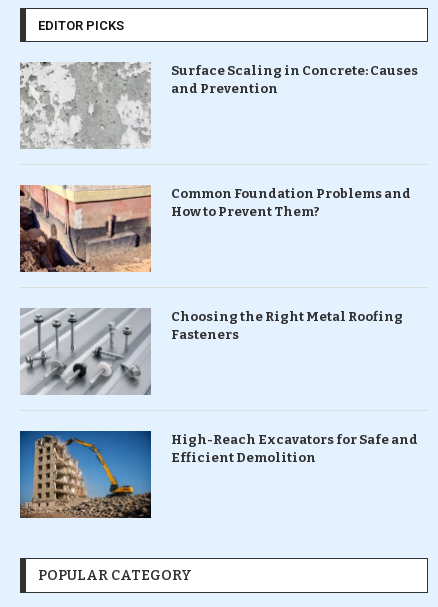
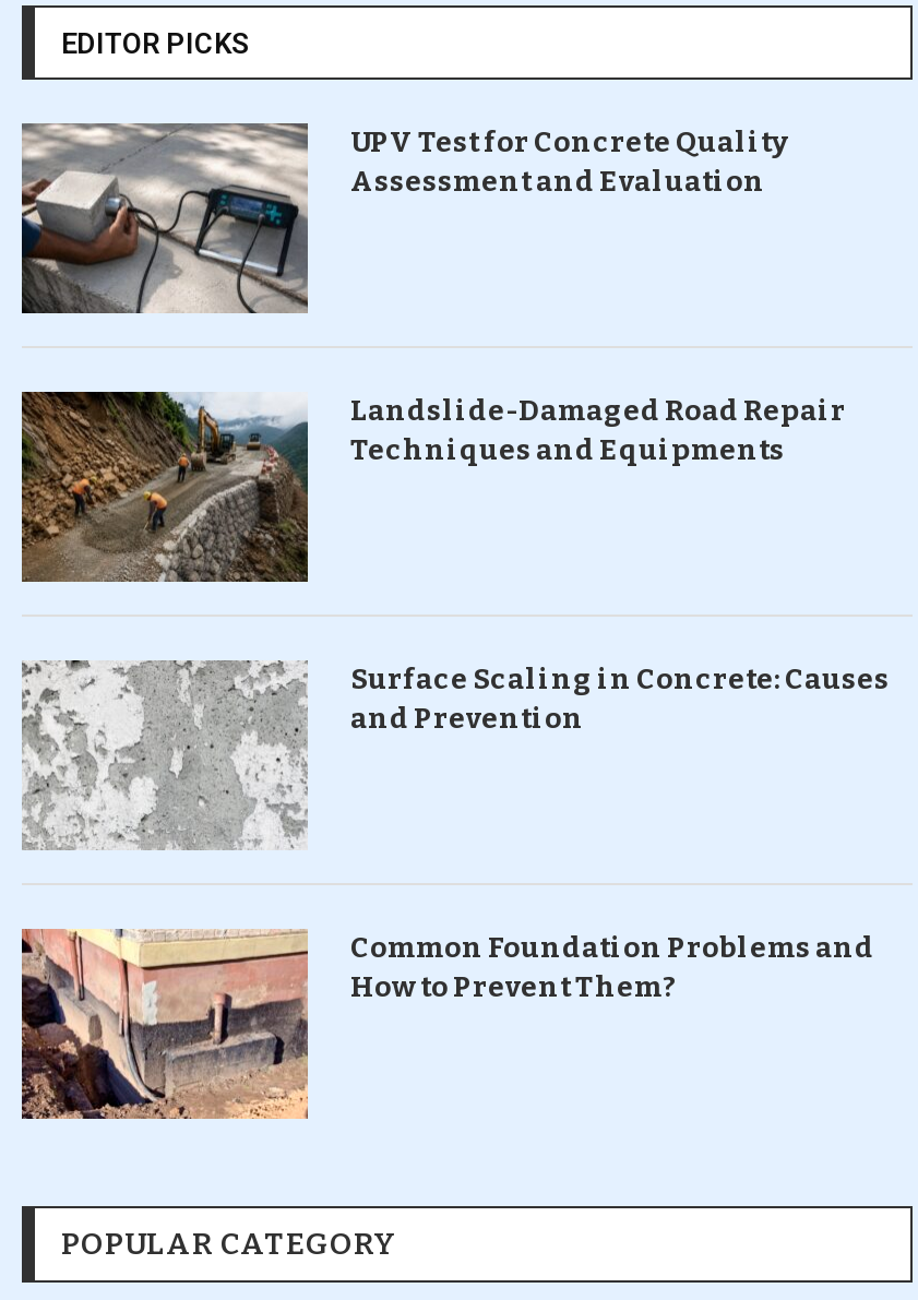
none -> [20,121,787,315] [image] | UPV Test for Concrete Quality | Assessment and Evaluation
none -> [20,390,846,584] [image] | Landslide-Damaged Road Repair | Techniques and Equipments
moved [19,61,417,219] -> [20,658,890,1004]: [image] | Surface Scaling in Concrete: Causes | and Prevention | Common Foundation Problems and | How to Prevent Them?
moved [18,183,153,274] -> [17,925,312,1123]: [image]
[20,307,402,396] [image] | Choosing the Right Metal Roofing | Fasteners -> none
[19,430,417,519] [image] | High-Reach Excavators for Safe and | Efficient Demolition -> none

